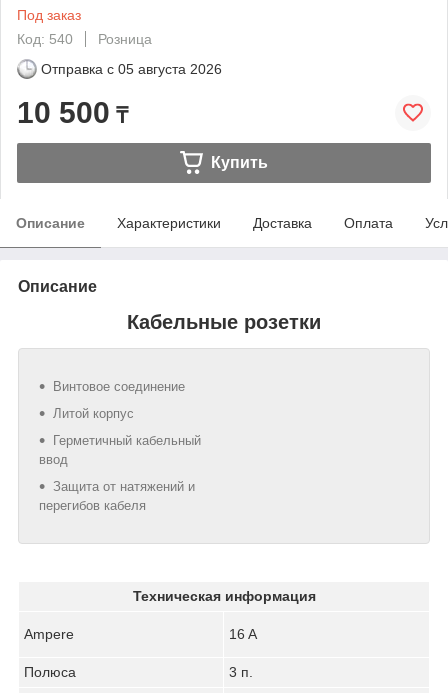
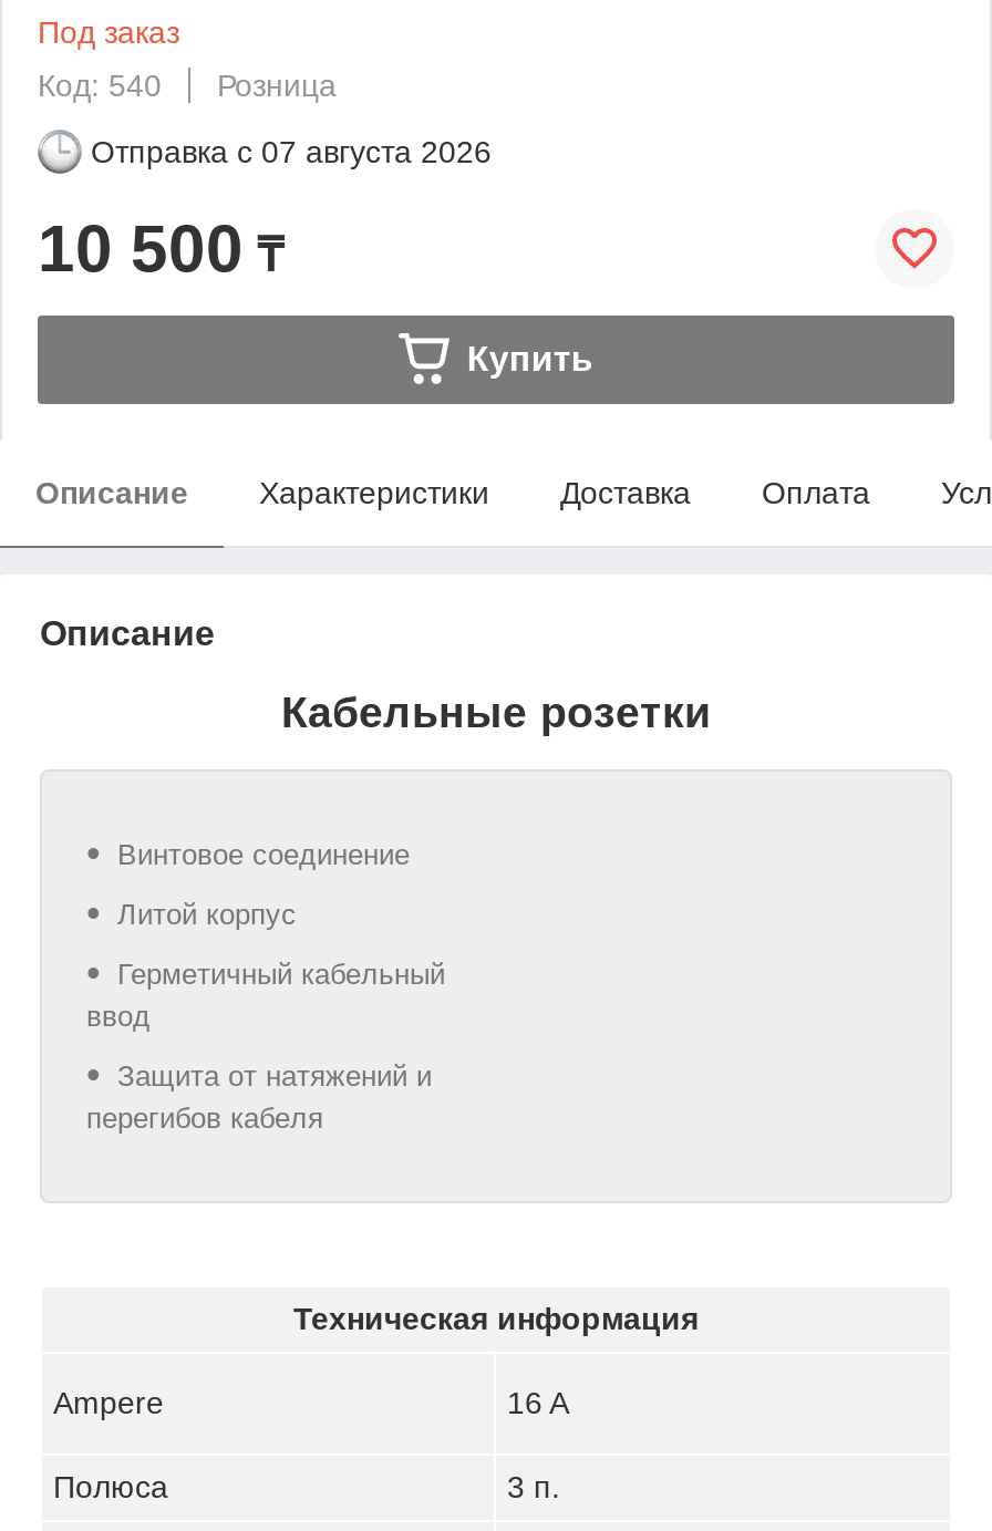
[41,61,222,77] Отправка с 05 августа 2026 -> [91,134,492,169] Отправка с 07 августа 2026

